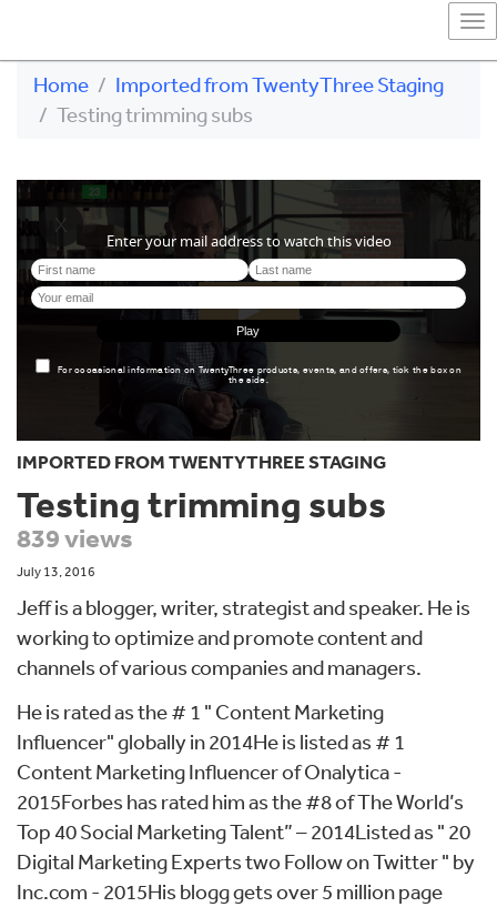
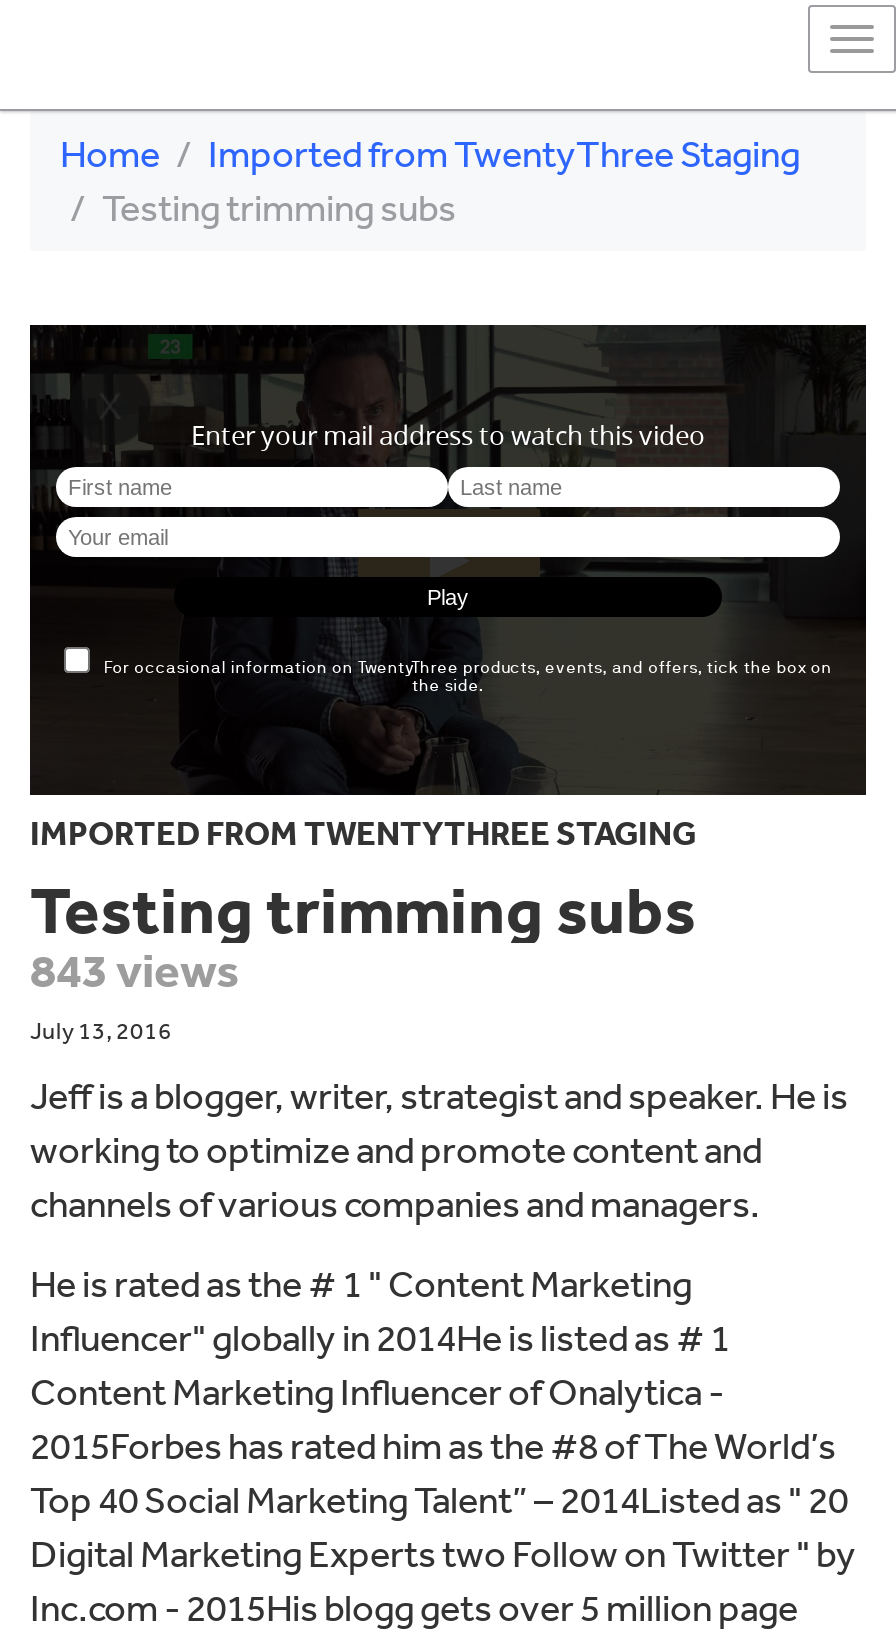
[17,521,133,554] 839 views -> [30,940,240,998] 843 views

